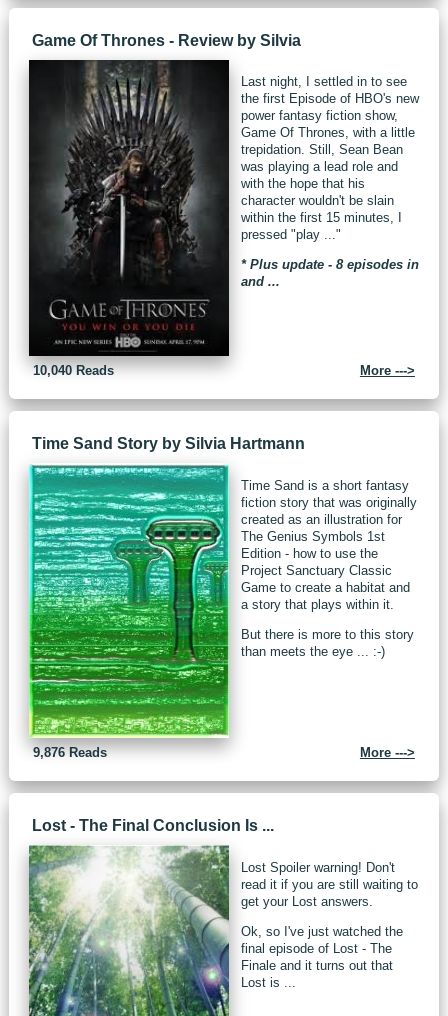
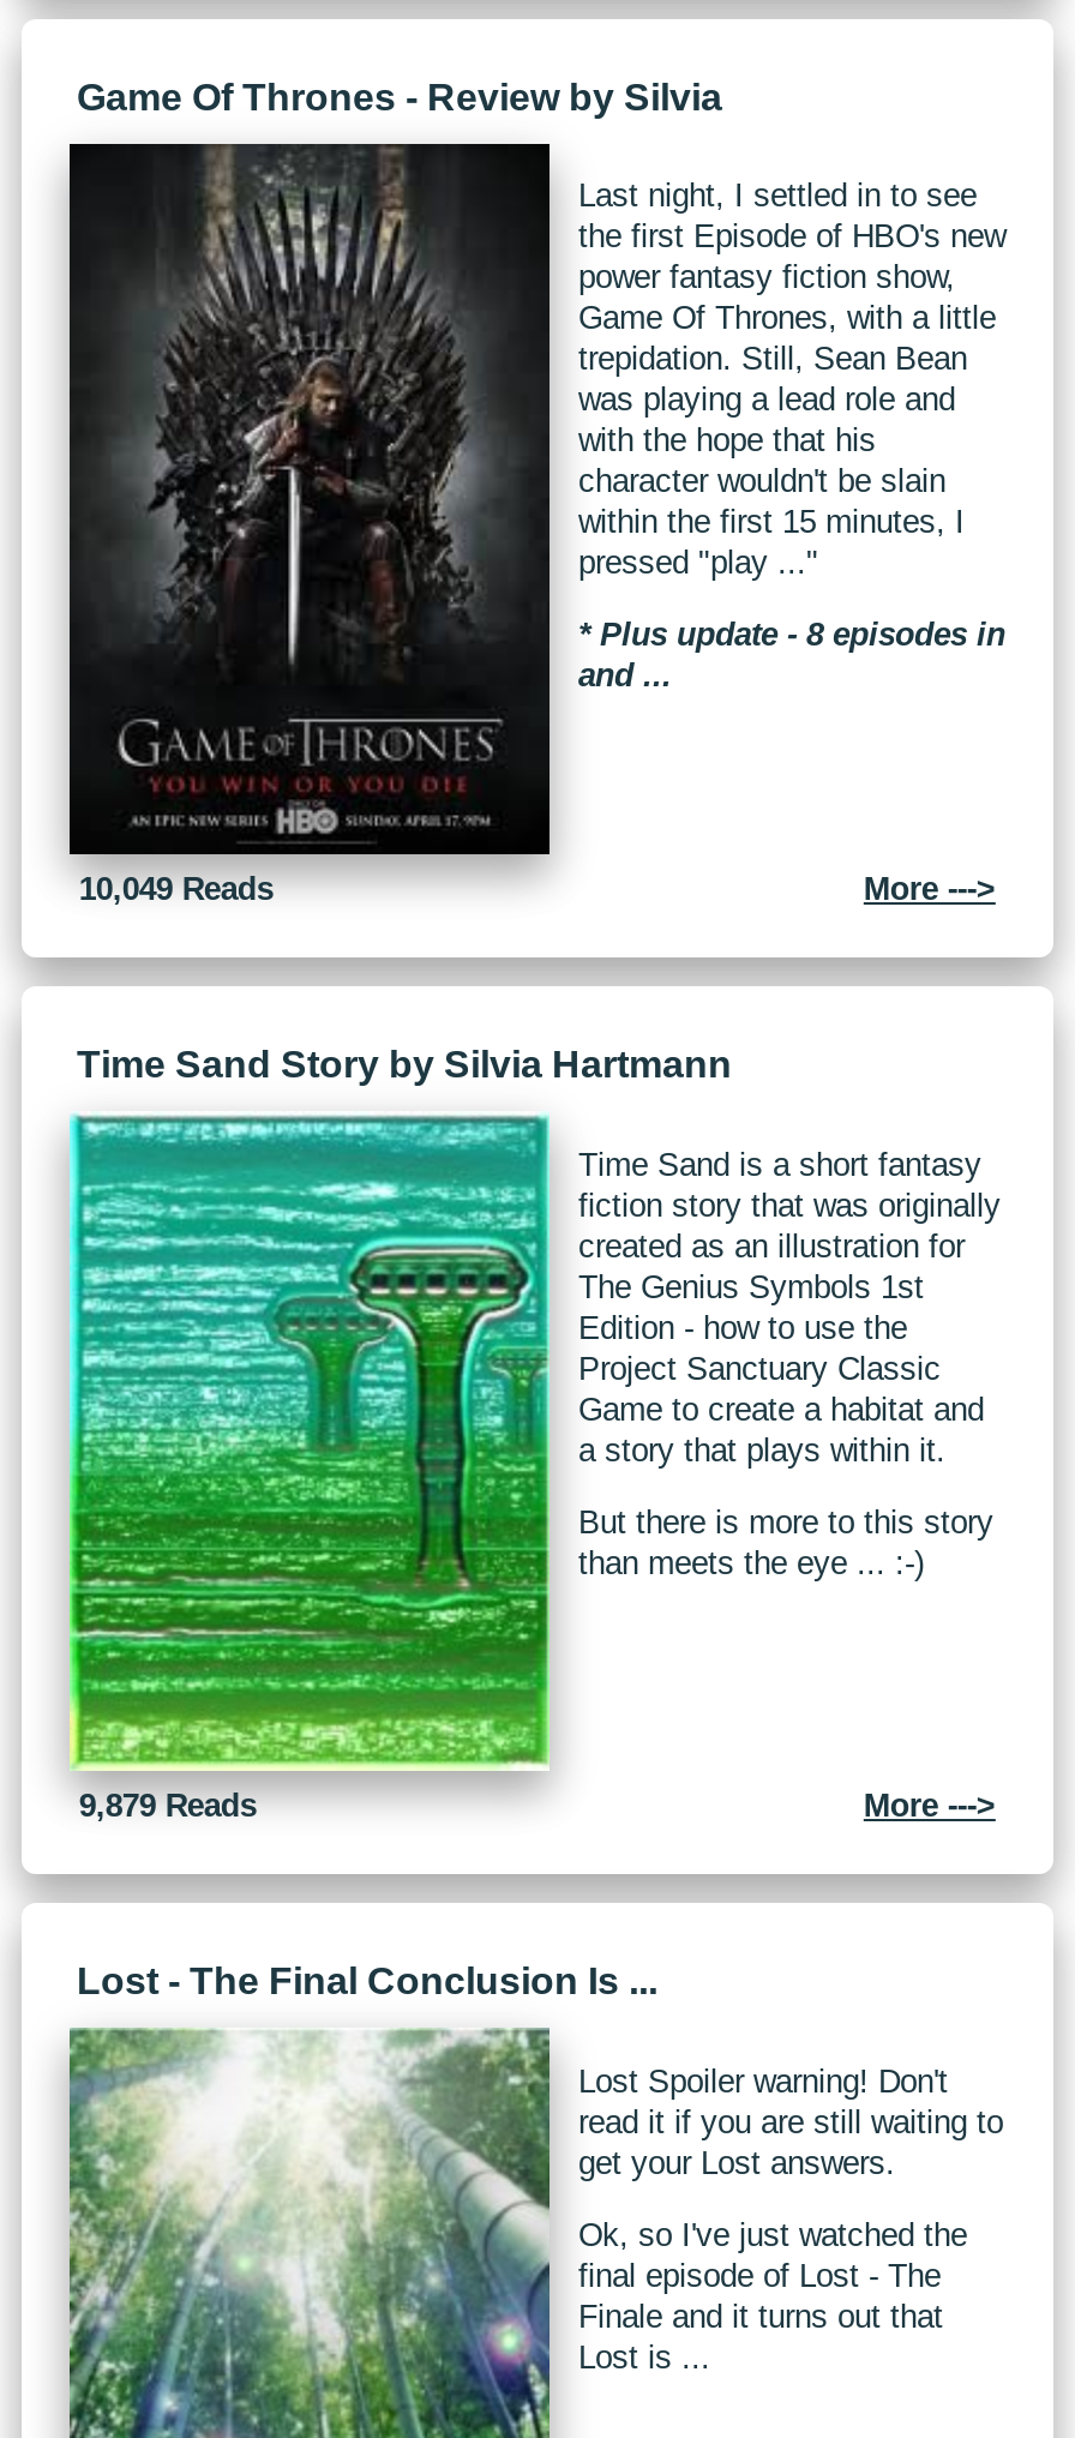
[33,363,114,378] 10,040 Reads -> [79,872,273,908] 10,049 Reads
[33,745,107,760] 9,876 Reads -> [79,1789,257,1825] 9,879 Reads

